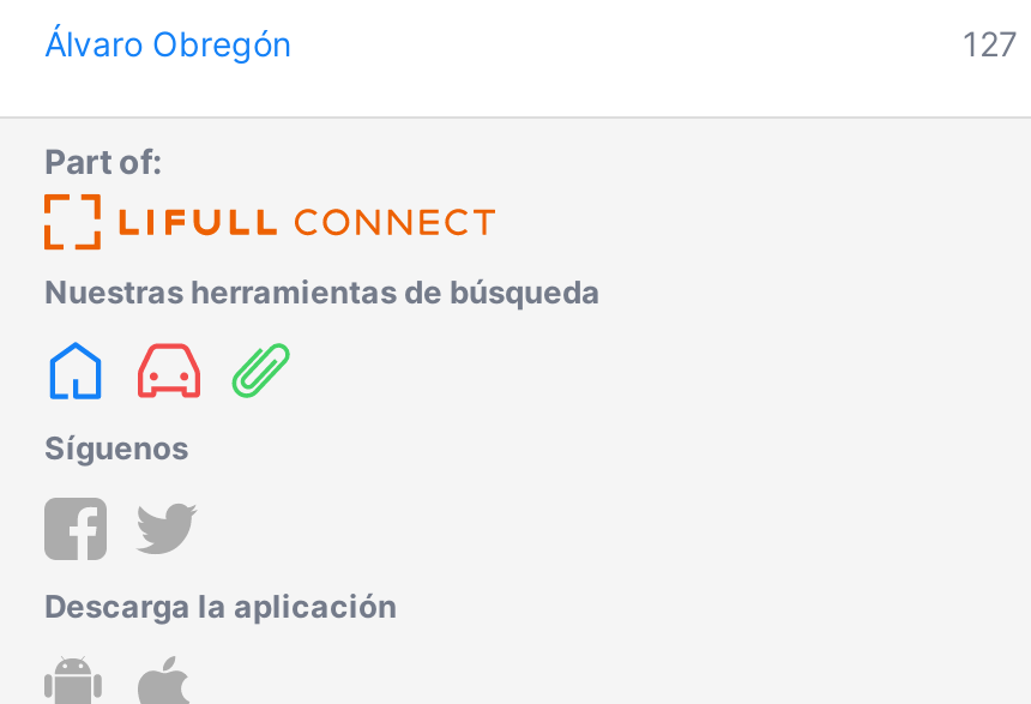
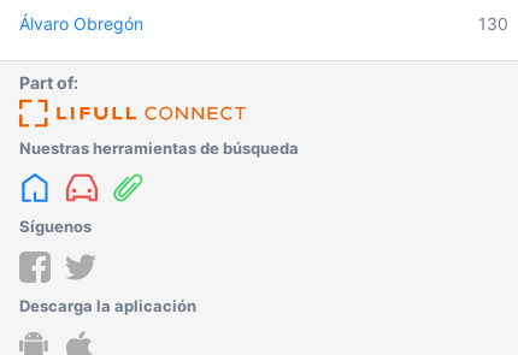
[963,22,1018,63] 127 -> [478,13,508,33] 130

